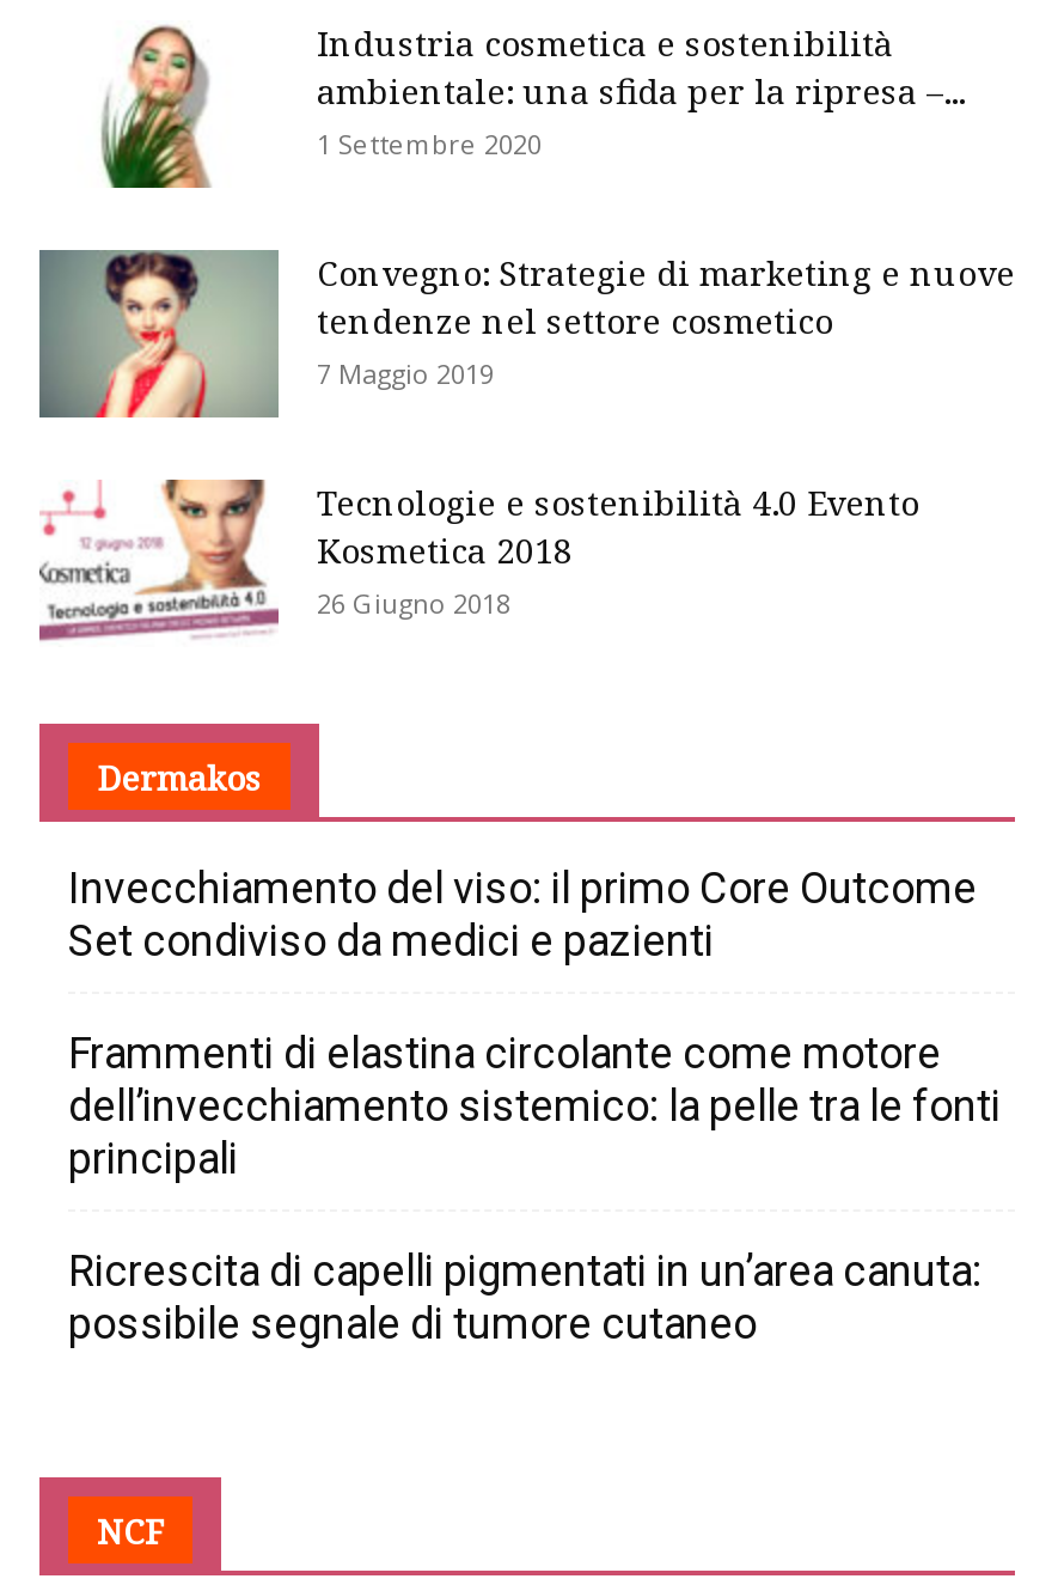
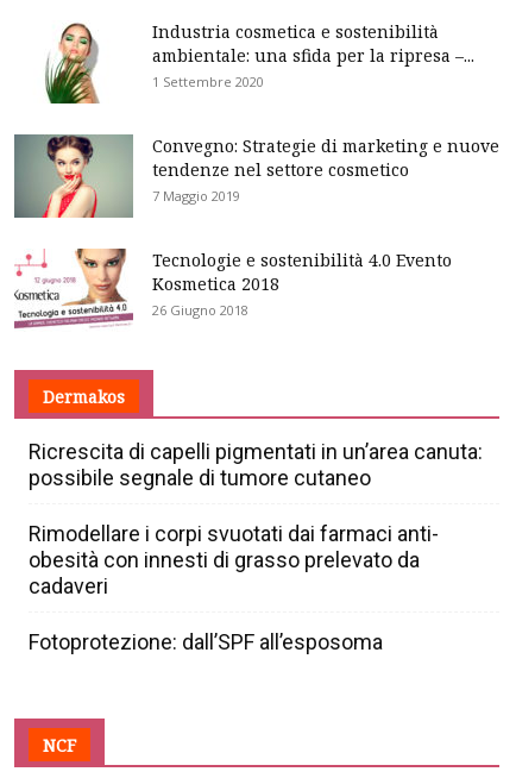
[68,863,1001,1184] Invecchiamento del viso: il primo Core Outcome | Set condiviso da medici e pazienti | Frammenti di elastina circolante come motore | dell’invecchiamento sistemico: la pelle tra le fonti | principali -> none
moved [68,1246,981,1349] -> [29,439,483,490]: Ricrescita di capelli pigmentati in un’area canuta: | possibile segnale di tumore cutaneo
none -> [29,521,439,655] Rimodellare i corpi svuotati dai farmaci anti- | obesità con innesti di grasso prelevato da | cadaveri | Fotoprotezione: dall’SPF all’esposoma

